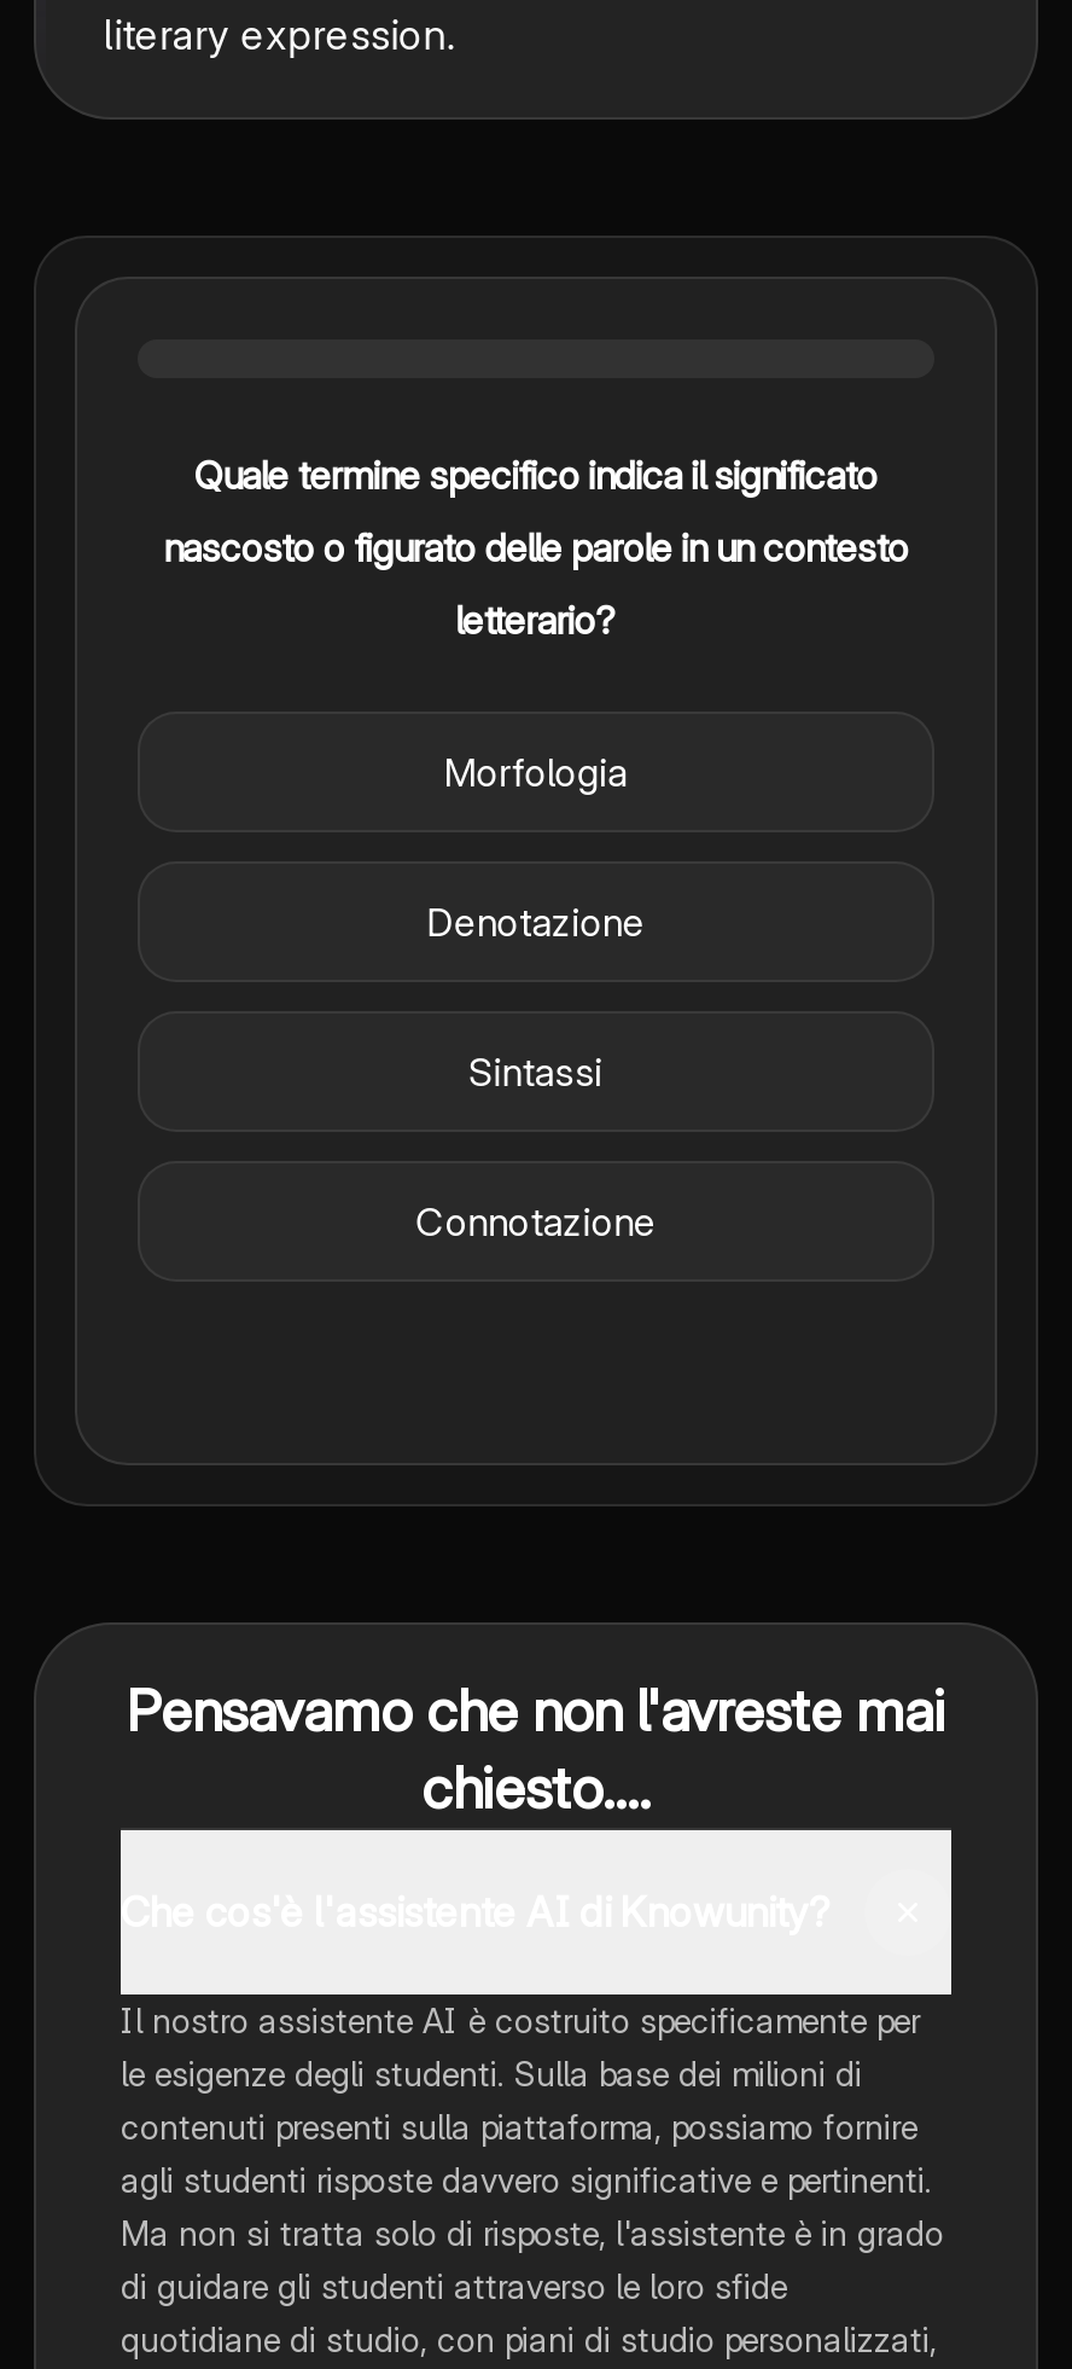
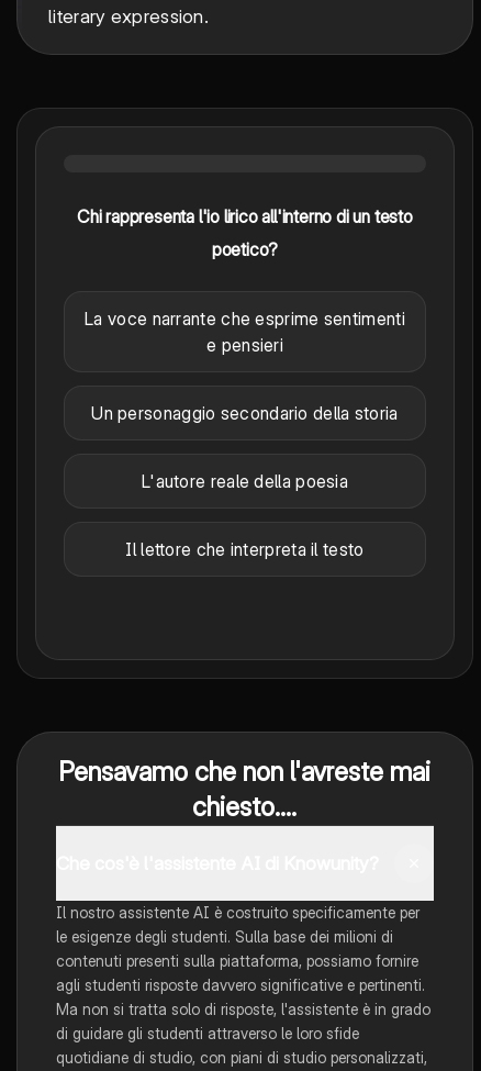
[163,451,909,1246] Quale termine specifico indica il significato | nascosto o figurato delle parole in un contesto | letterario? | Morfologia | Denotazione | Sintassi | Connotazione -> [77,206,413,560] Chi rappresenta l'io lirico all'interno di un testo | poetico? | La voce narrante che esprime sentimenti | e pensieri | Un personaggio secondario della storia | L'autore reale della poesia | Il lettore che interpreta il testo

